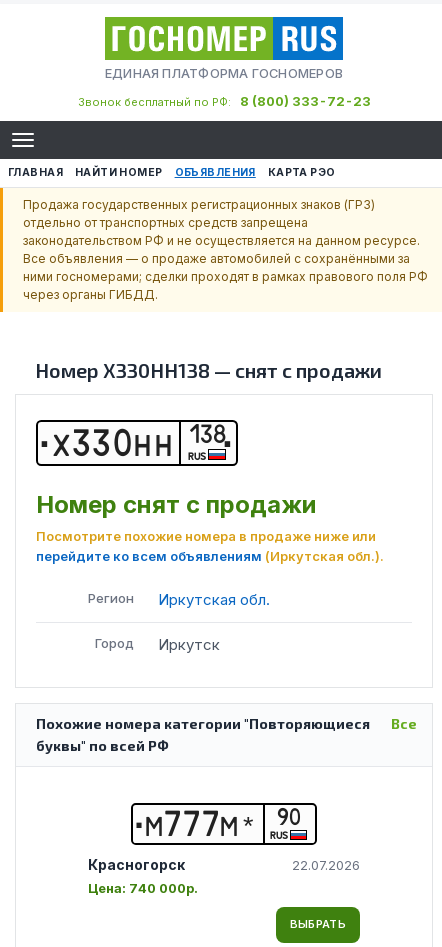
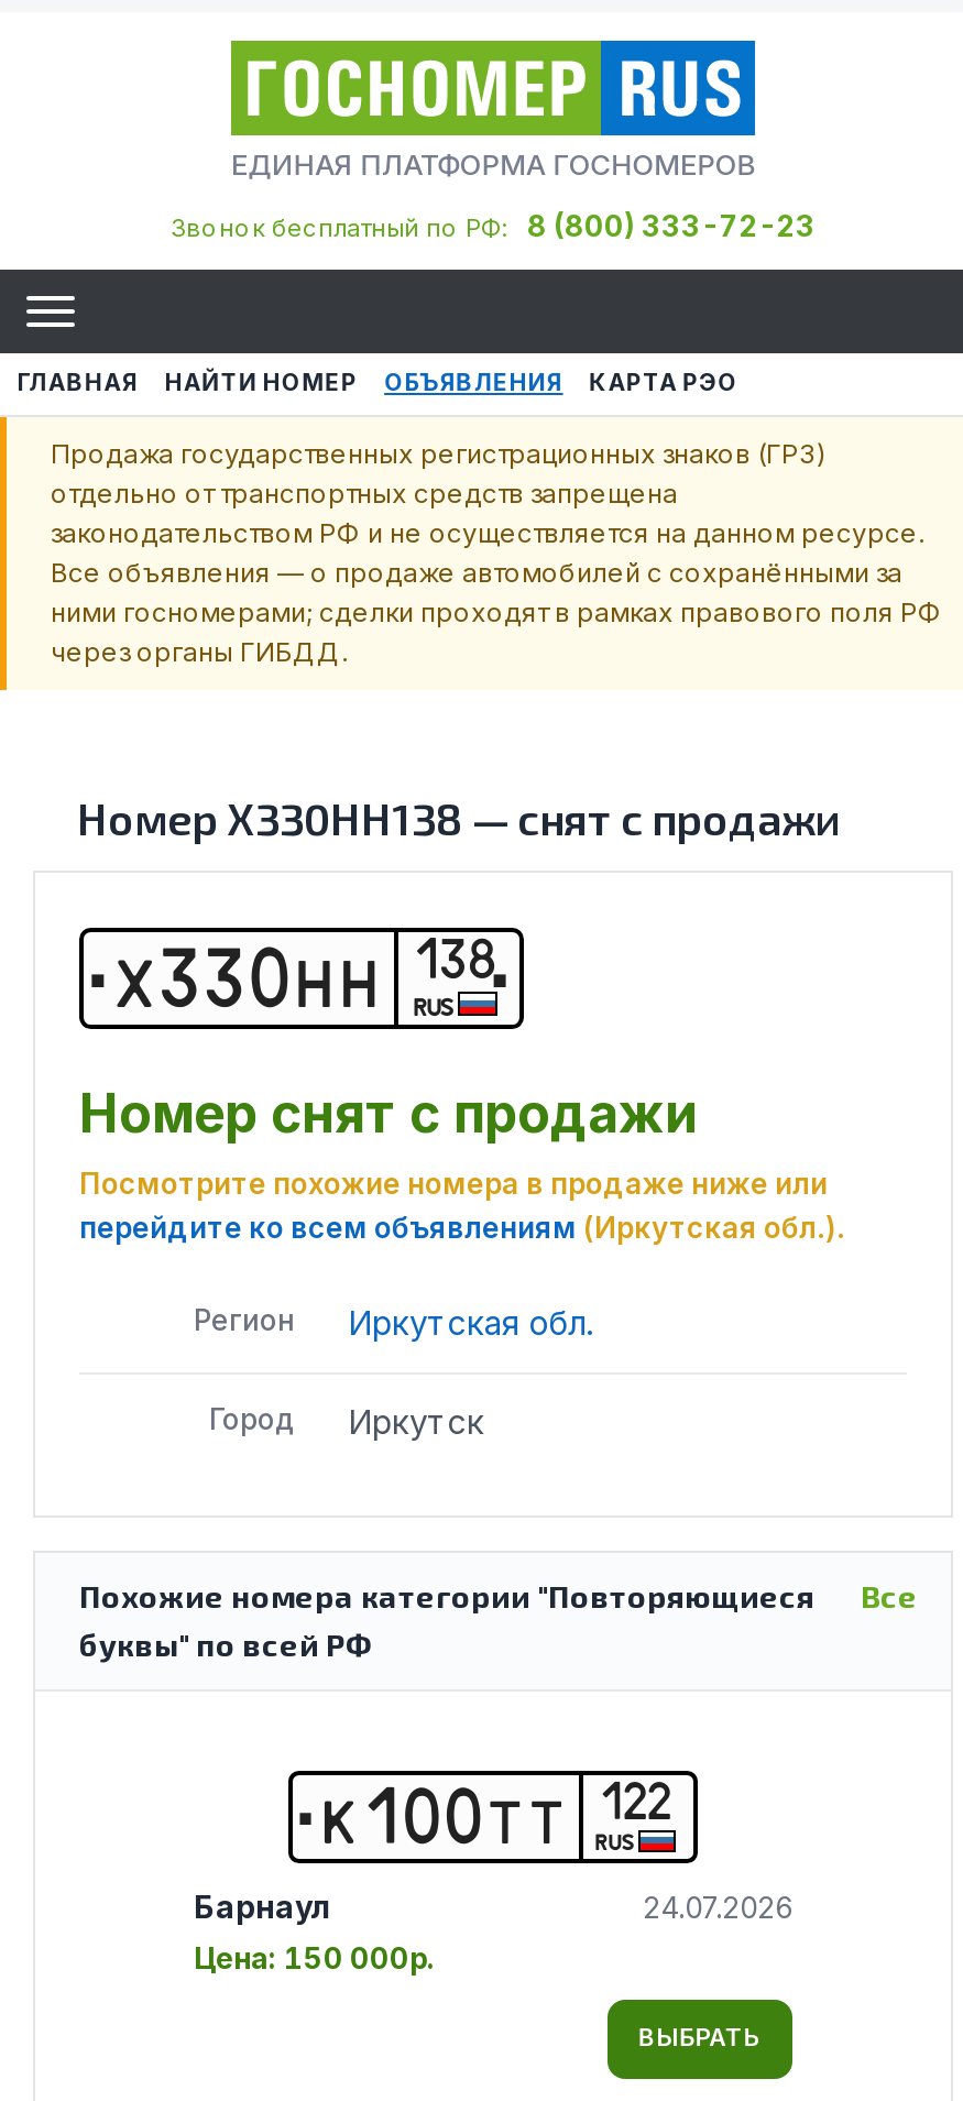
[145,807,301,837] М 7 7 7 М * | 90 -> [322,1781,671,1845] К 1 00 Т Т | 122
[88,856,360,896] Красногорск | 22.07.2026 | Цена: 740 000р. -> [194,1887,792,1976] Барнаул | 24.07.2026 | Цена: 150 000р.

